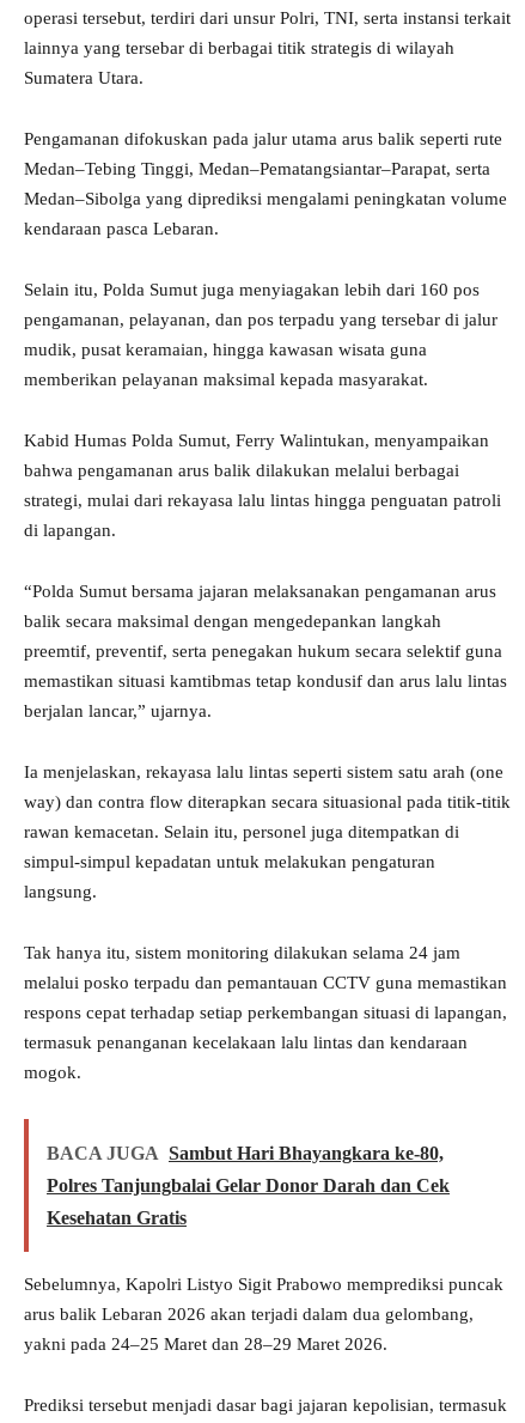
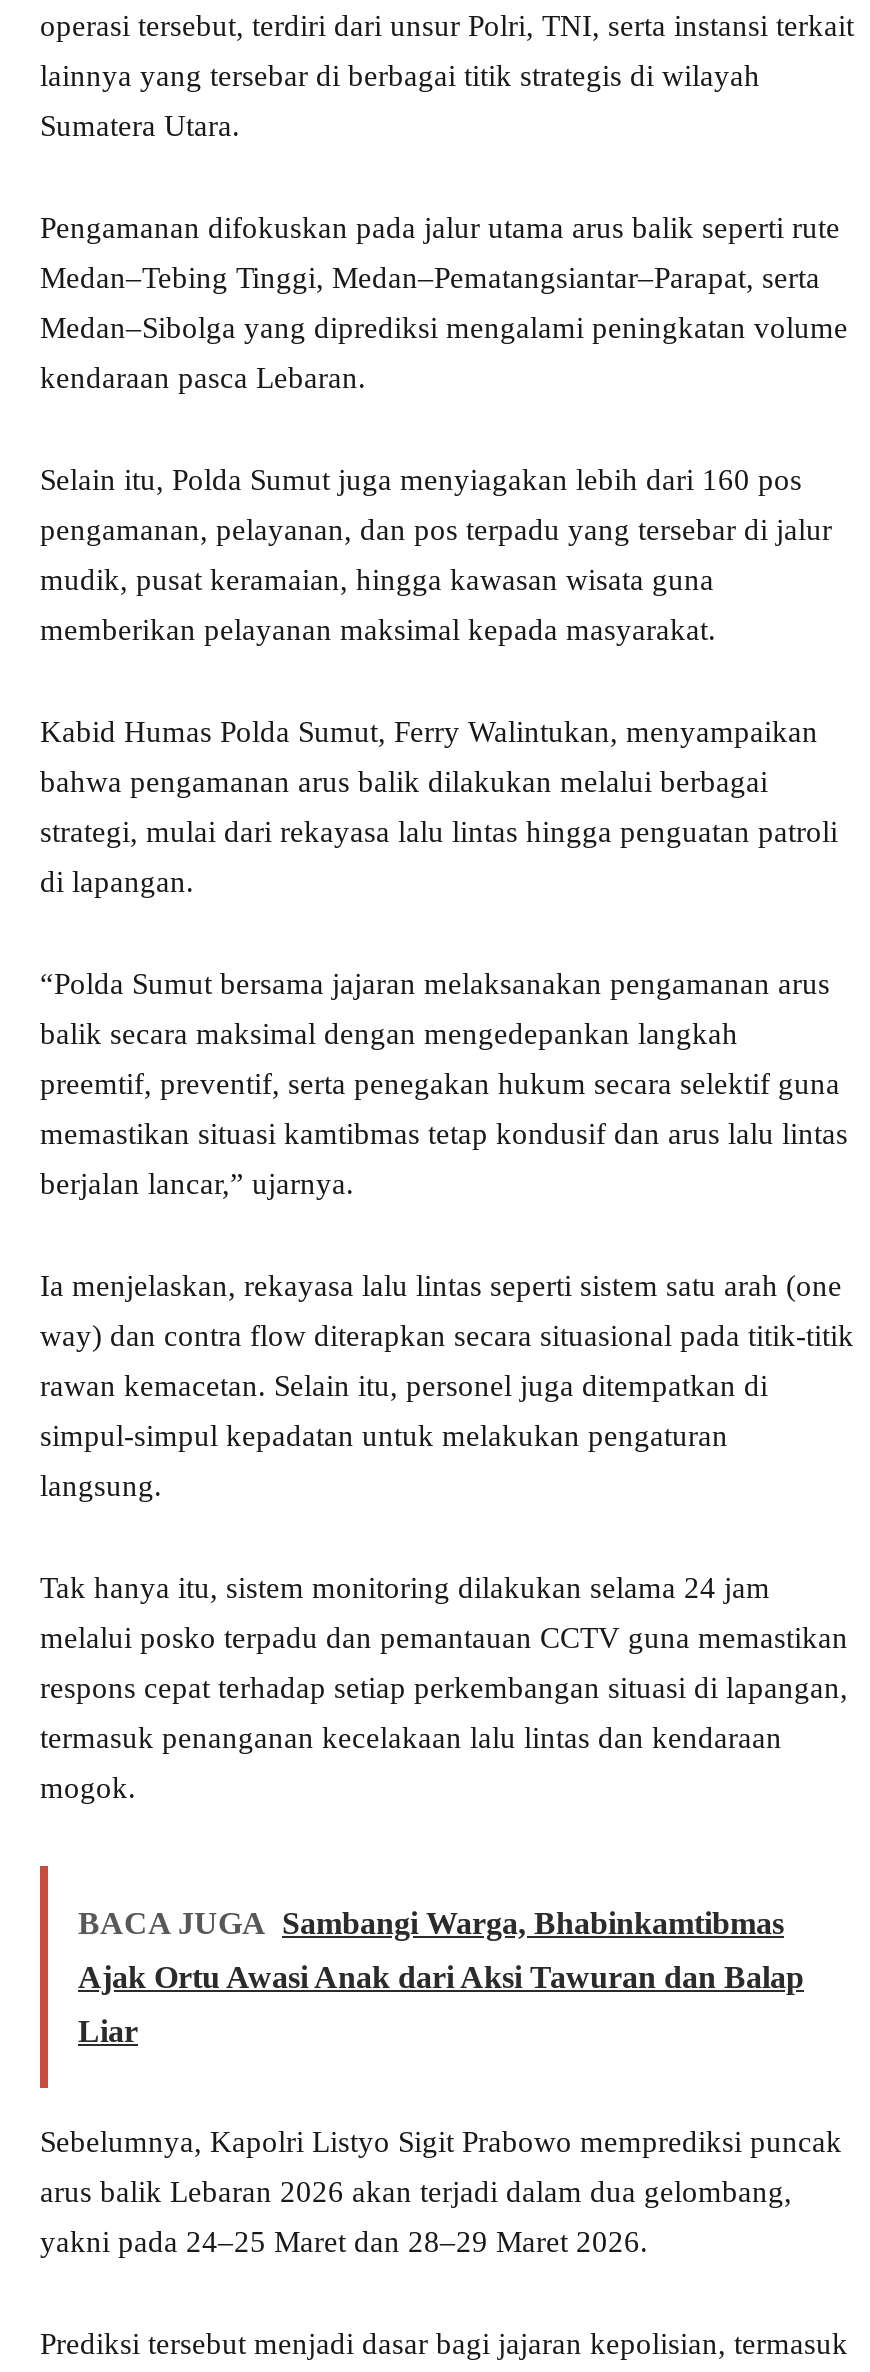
[47,1143,444,1164] BACA JUGA Sambut Hari Bhayangkara ke-80, -> [78,1905,784,1939] BACA JUGA Sambangi Warga, Bhabinkamtibmas
[47,1176,450,1196] Polres Tanjungbalai Gelar Donor Darah dan Cek -> [78,1959,804,1993] Ajak Ortu Awasi Anak dari Aksi Tawuran dan Balap
[47,1208,187,1228] Kesehatan Gratis -> [78,2013,138,2047] Liar

